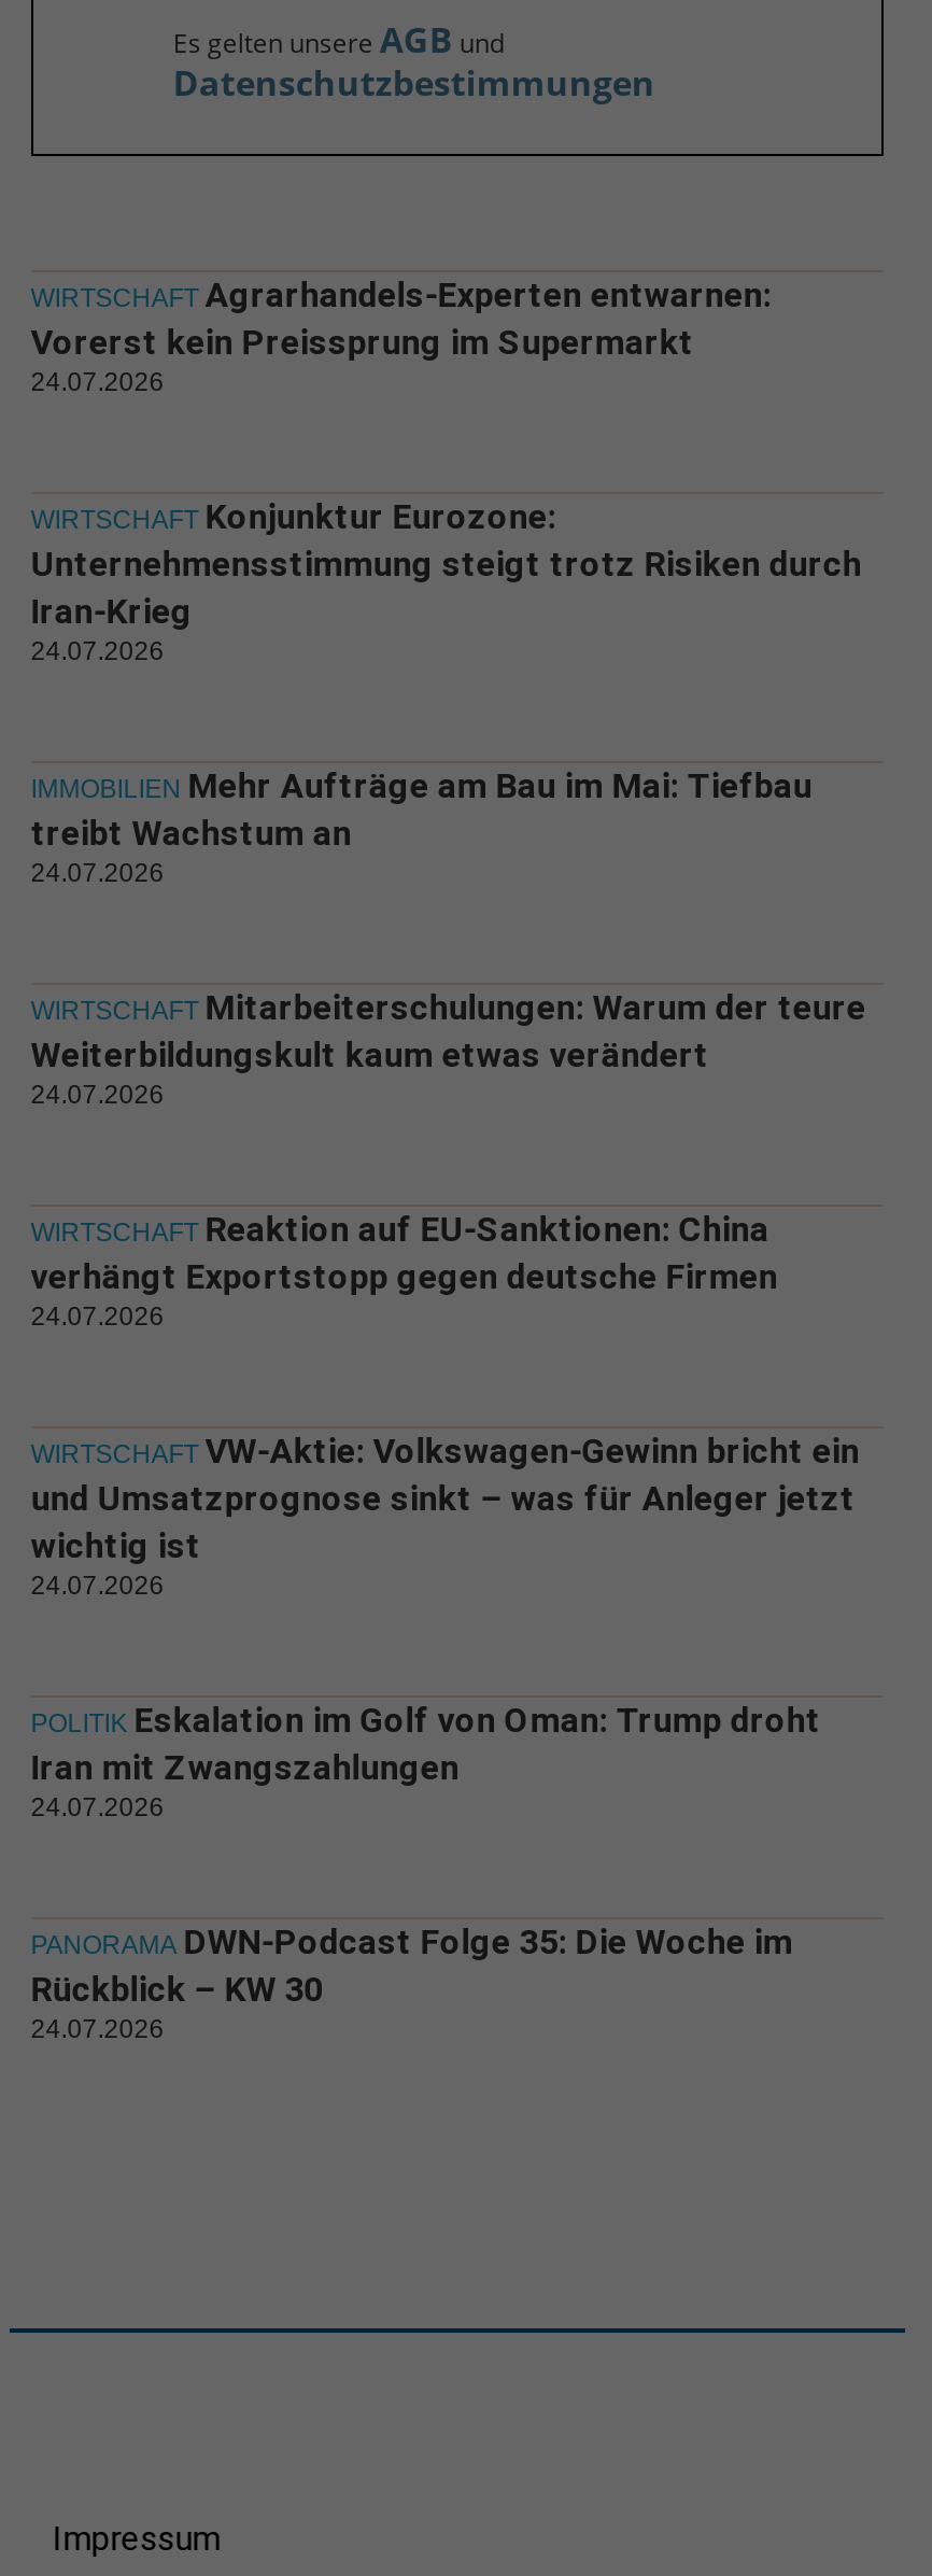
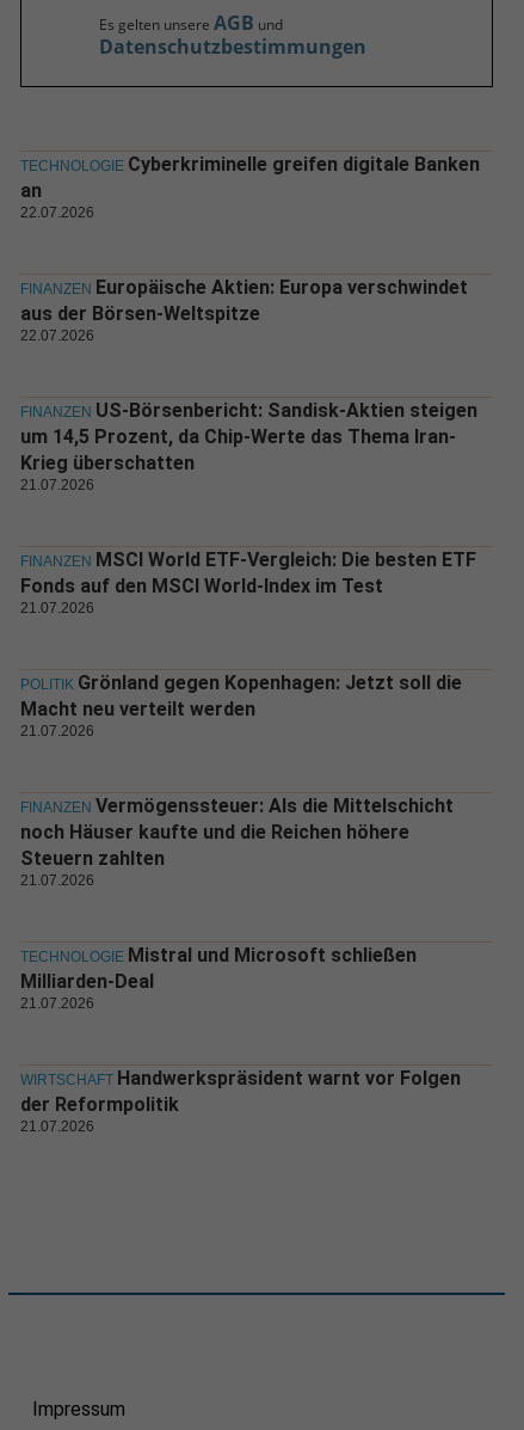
[31,275,771,398] WIRTSCHAFT Agrarhandels-Experten entwarnen: | Vorerst kein Preissprung im Supermarkt | 24.07.2026 -> [20,153,479,221] TECHNOLOGIE Cyberkriminelle greifen digitale Banken | an | 22.07.2026
[31,497,861,667] WIRTSCHAFT Konjunktur Eurozone: | Unternehmensstimmung steigt trotz Risiken durch | Iran-Krieg | 24.07.2026 -> [20,276,468,344] FINANZEN Europäische Aktien: Europa verschwindet | aus der Börsen-Weltspitze | 22.07.2026
[31,766,812,889] IMMOBILIEN Mehr Aufträge am Bau im Mai: Tiefbau | treibt Wachstum an | 24.07.2026 -> [20,399,477,494] FINANZEN US-Börsenbericht: Sandisk-Aktien steigen | um 14,5 Prozent, da Chip-Werte das Thema Iran- | Krieg überschatten | 21.07.2026
[31,988,866,1110] WIRTSCHAFT Mitarbeiterschulungen: Warum der teure | Weiterbildungskult kaum etwas verändert | 24.07.2026 -> [20,549,476,617] FINANZEN MSCI World ETF-Vergleich: Die besten ETF | Fonds auf den MSCI World-Index im Test | 21.07.2026
[31,1209,777,1332] WIRTSCHAFT Reaktion auf EU-Sanktionen: China | verhängt Exportstopp gegen deutsche Firmen | 24.07.2026 -> [20,672,462,740] POLITIK Grönland gegen Kopenhagen: Jetzt soll die | Macht neu verteilt werden | 21.07.2026
[31,1431,859,1601] WIRTSCHAFT VW-Aktie: Volkswagen-Gewinn bricht ein | und Umsatzprognose sinkt – was für Anleger jetzt | wichtig ist | 24.07.2026 -> [20,795,453,889] FINANZEN Vermögenssteuer: Als die Mittelschicht | noch Häuser kaufte und die Reichen höhere | Steuern zahlten | 21.07.2026
[31,1700,821,1823] POLITIK Eskalation im Golf von Oman: Trump droht | Iran mit Zwangszahlungen | 24.07.2026 -> [20,944,416,1012] TECHNOLOGIE Mistral und Microsoft schließen | Milliarden-Deal | 21.07.2026
[31,1922,793,2045] PANORAMA DWN-Podcast Folge 35: Die Woche im | Rückblick – KW 30 | 24.07.2026 -> [20,1067,460,1135] WIRTSCHAFT Handwerkspräsident warnt vor Folgen | der Reformpolitik | 21.07.2026

